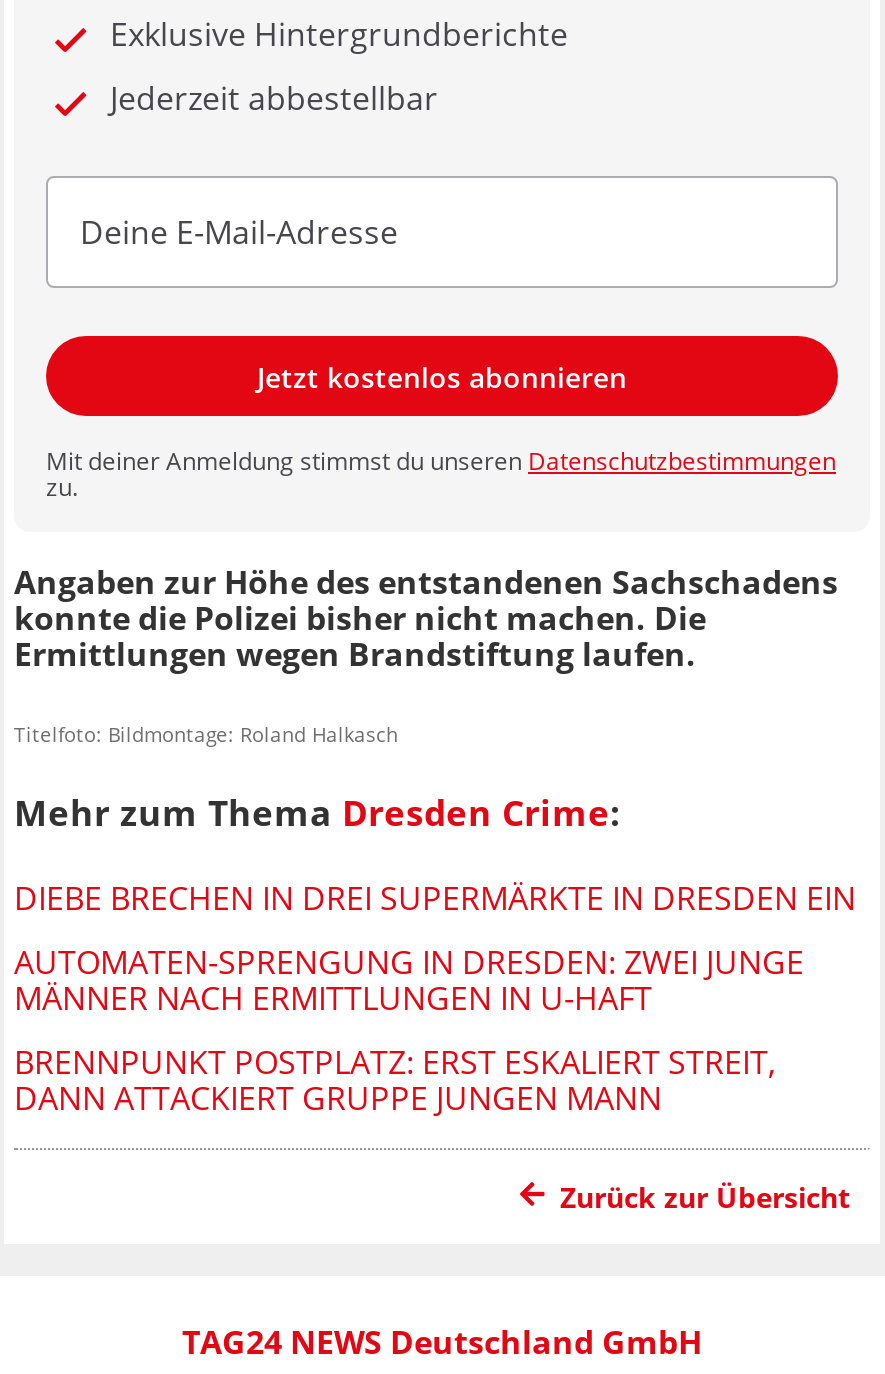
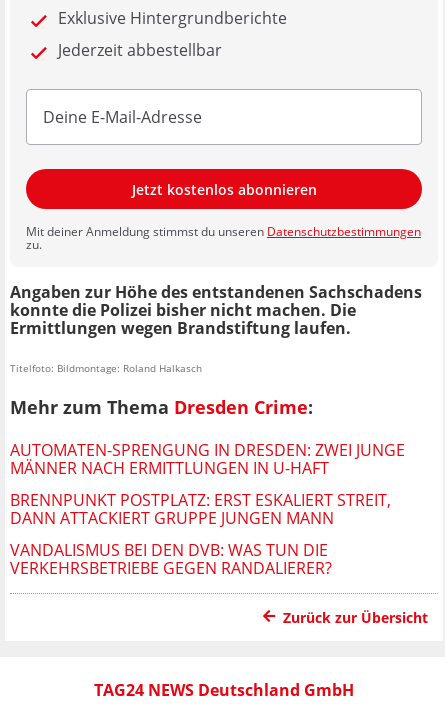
[14,875,856,919] DIEBE BRECHEN IN DREI SUPERMÄRKTE IN DRESDEN EIN -> none
moved [14,939,804,1119] -> [10,439,405,529]: AUTOMATEN-SPRENGUNG IN DRESDEN: ZWEI JUNGE | MÄNNER NACH ERMITTLUNGEN IN U-HAFT | BRENNPUNKT POSTPLATZ: ERST ESKALIERT STREIT, | DANN ATTACKIERT GRUPPE JUNGEN MANN
none -> [10,539,332,579] VANDALISMUS BEI DEN DVB: WAS TUN DIE | VERKEHRSBETRIEBE GEGEN RANDALIERER?

